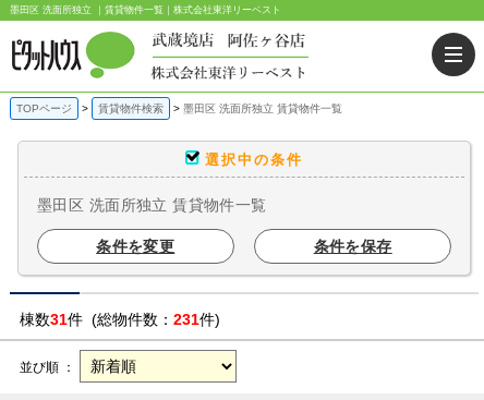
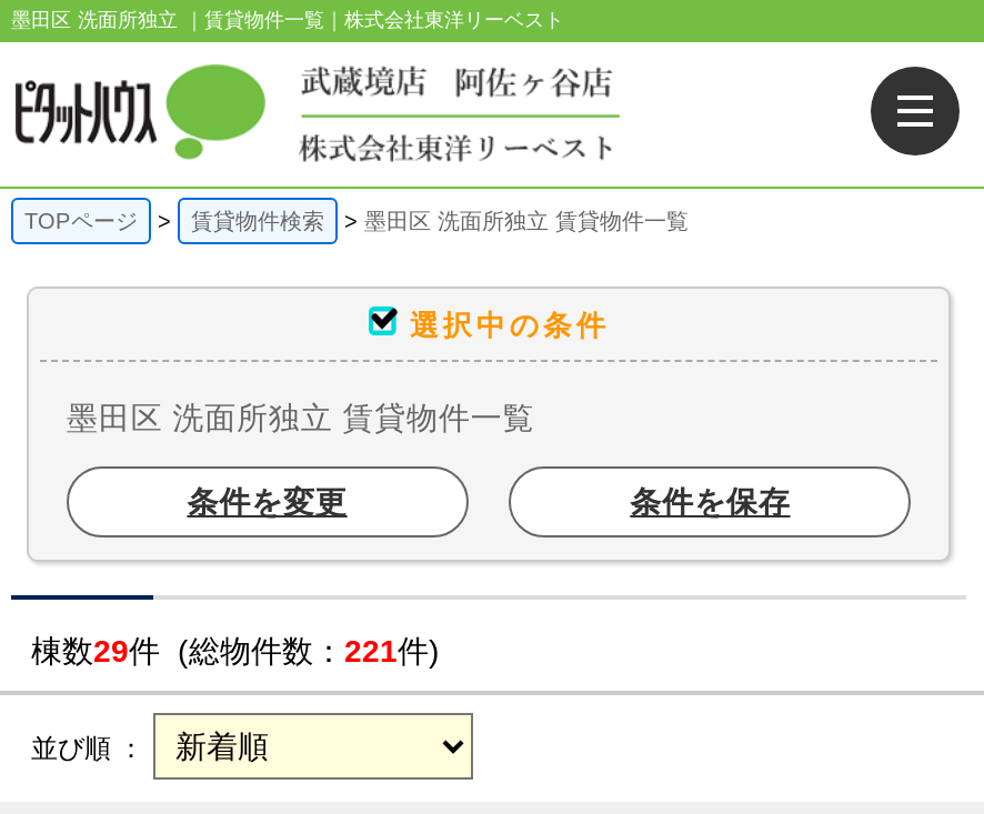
[20,311,220,328] 棟数31件 (総物件数：231件) -> [31,633,440,669] 棟数29件 (総物件数：221件)

